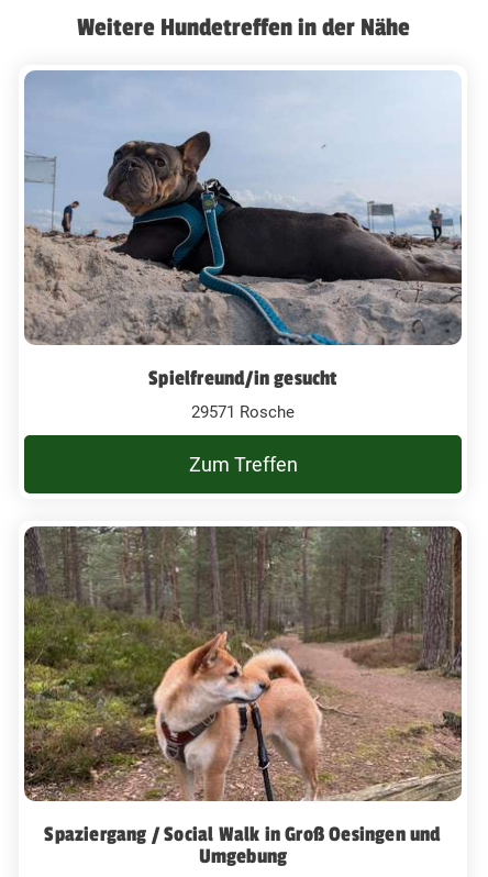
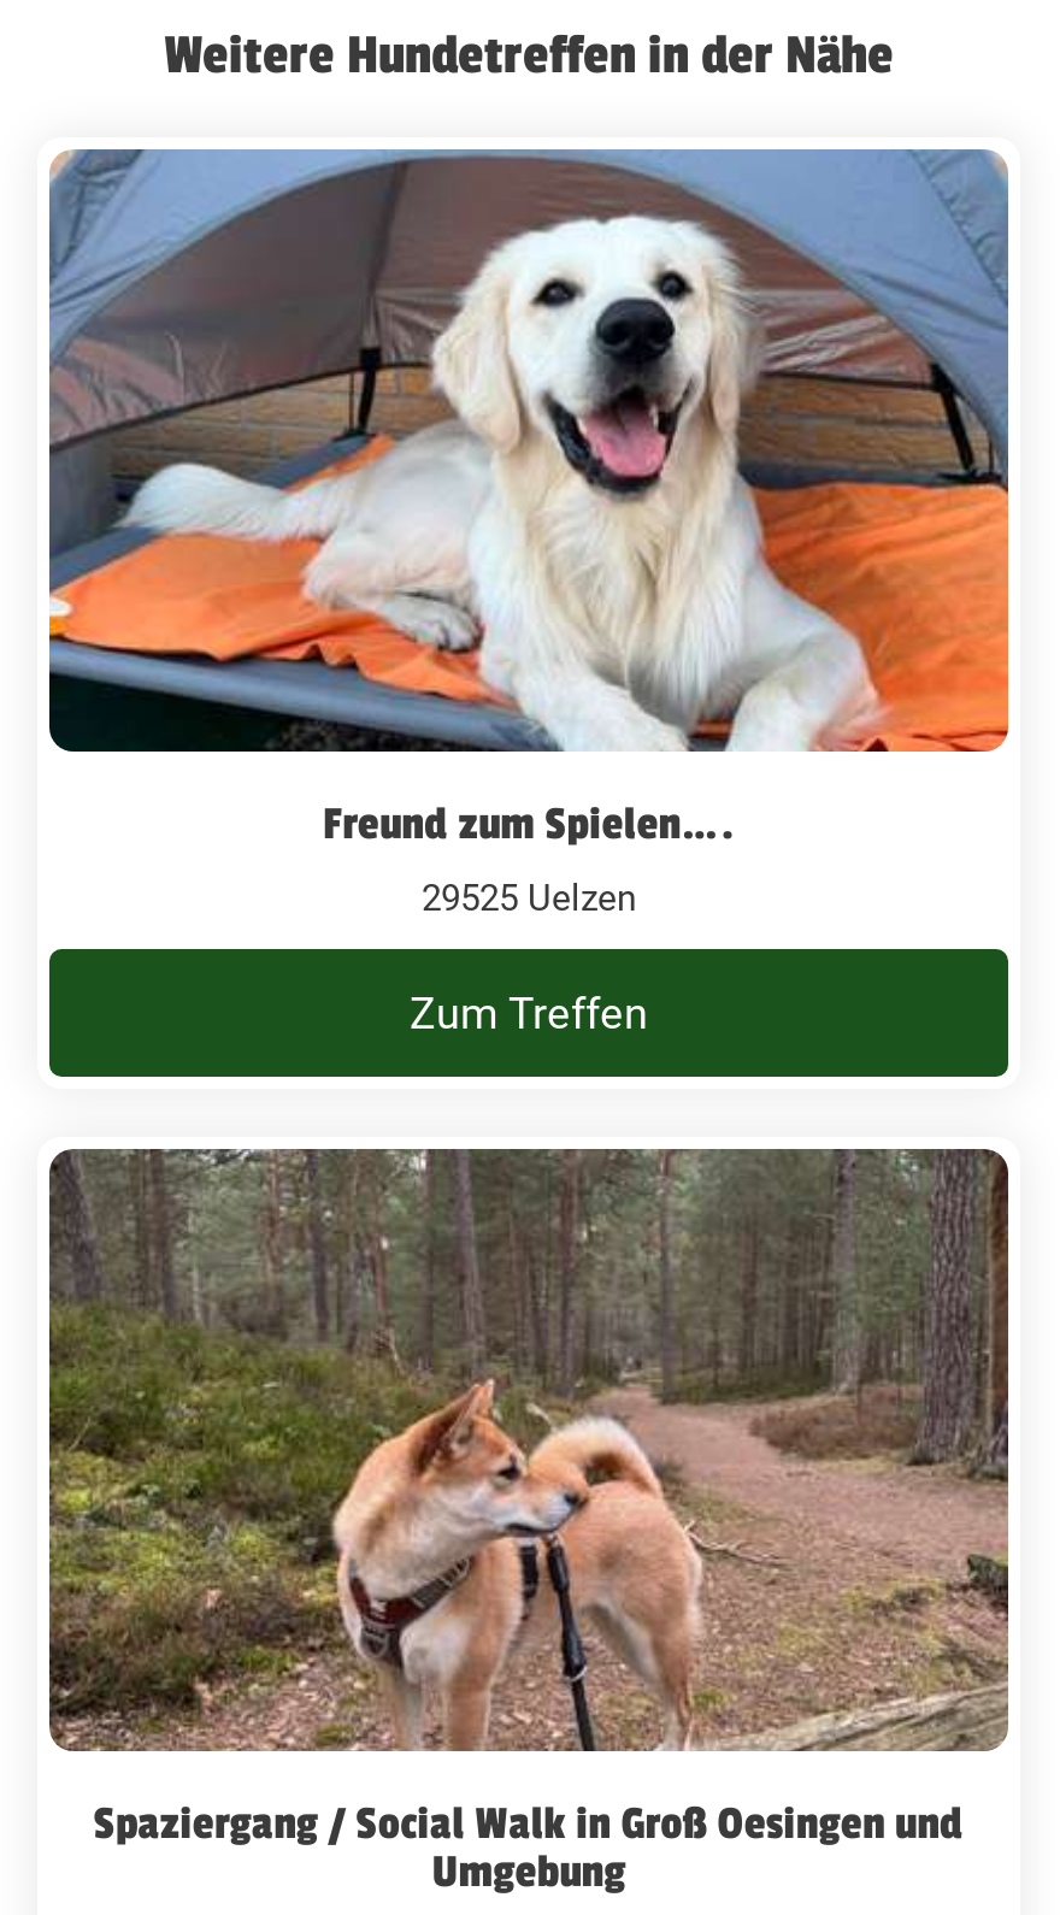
[23,70,463,390] [image] | Spielfreund/in gesucht -> [47,149,1011,850] [image] | Freund zum Spielen….
[191,402,295,422] 29571 Rosche -> [422,877,636,920] 29525 Uelzen

